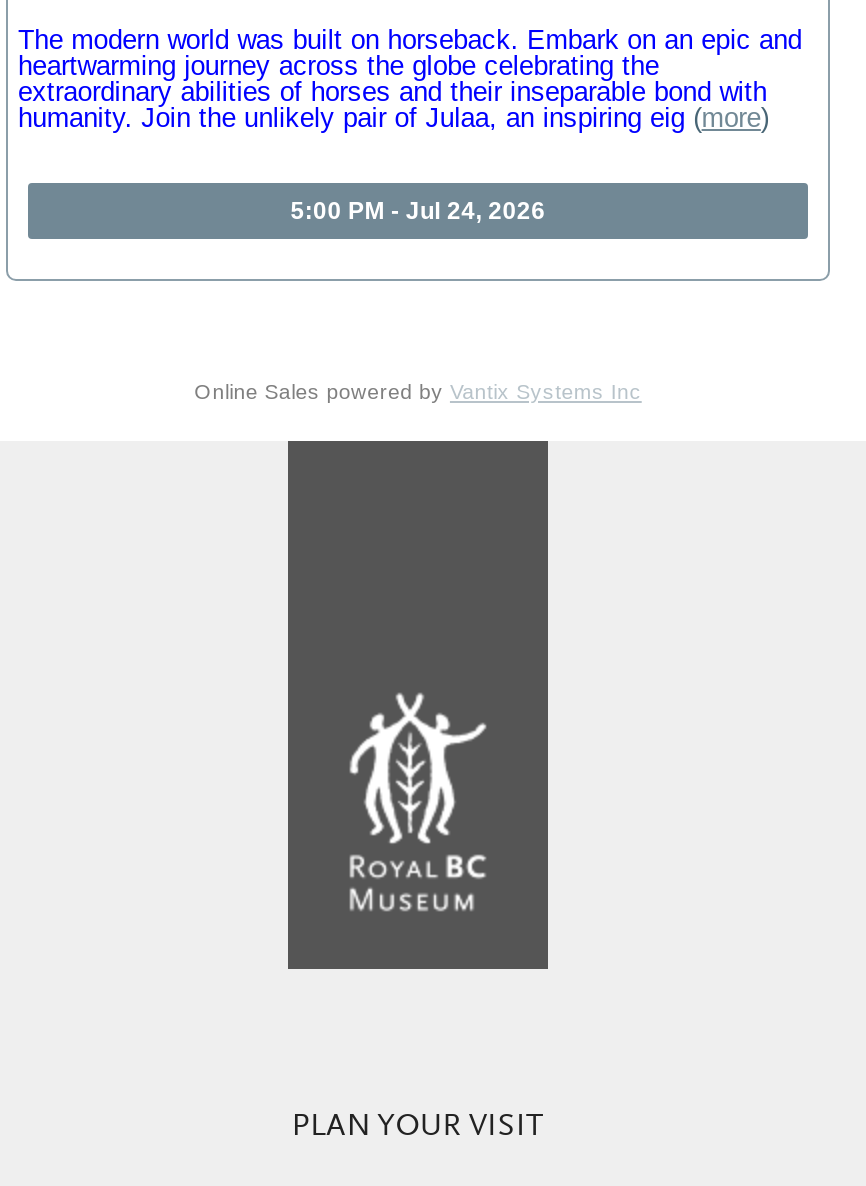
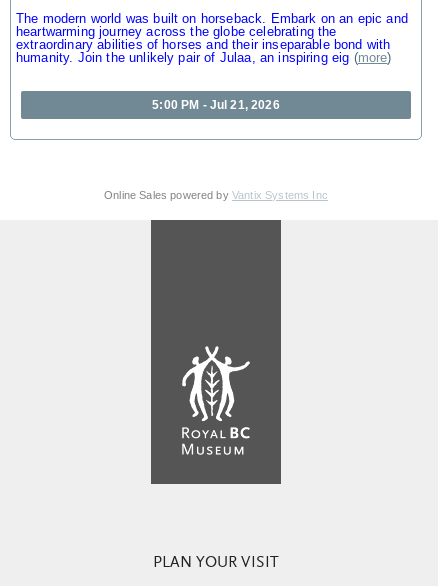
[290,198,546,226] 5:00 PM - Jul 24, 2026 -> [152,98,280,112] 5:00 PM - Jul 21, 2026

